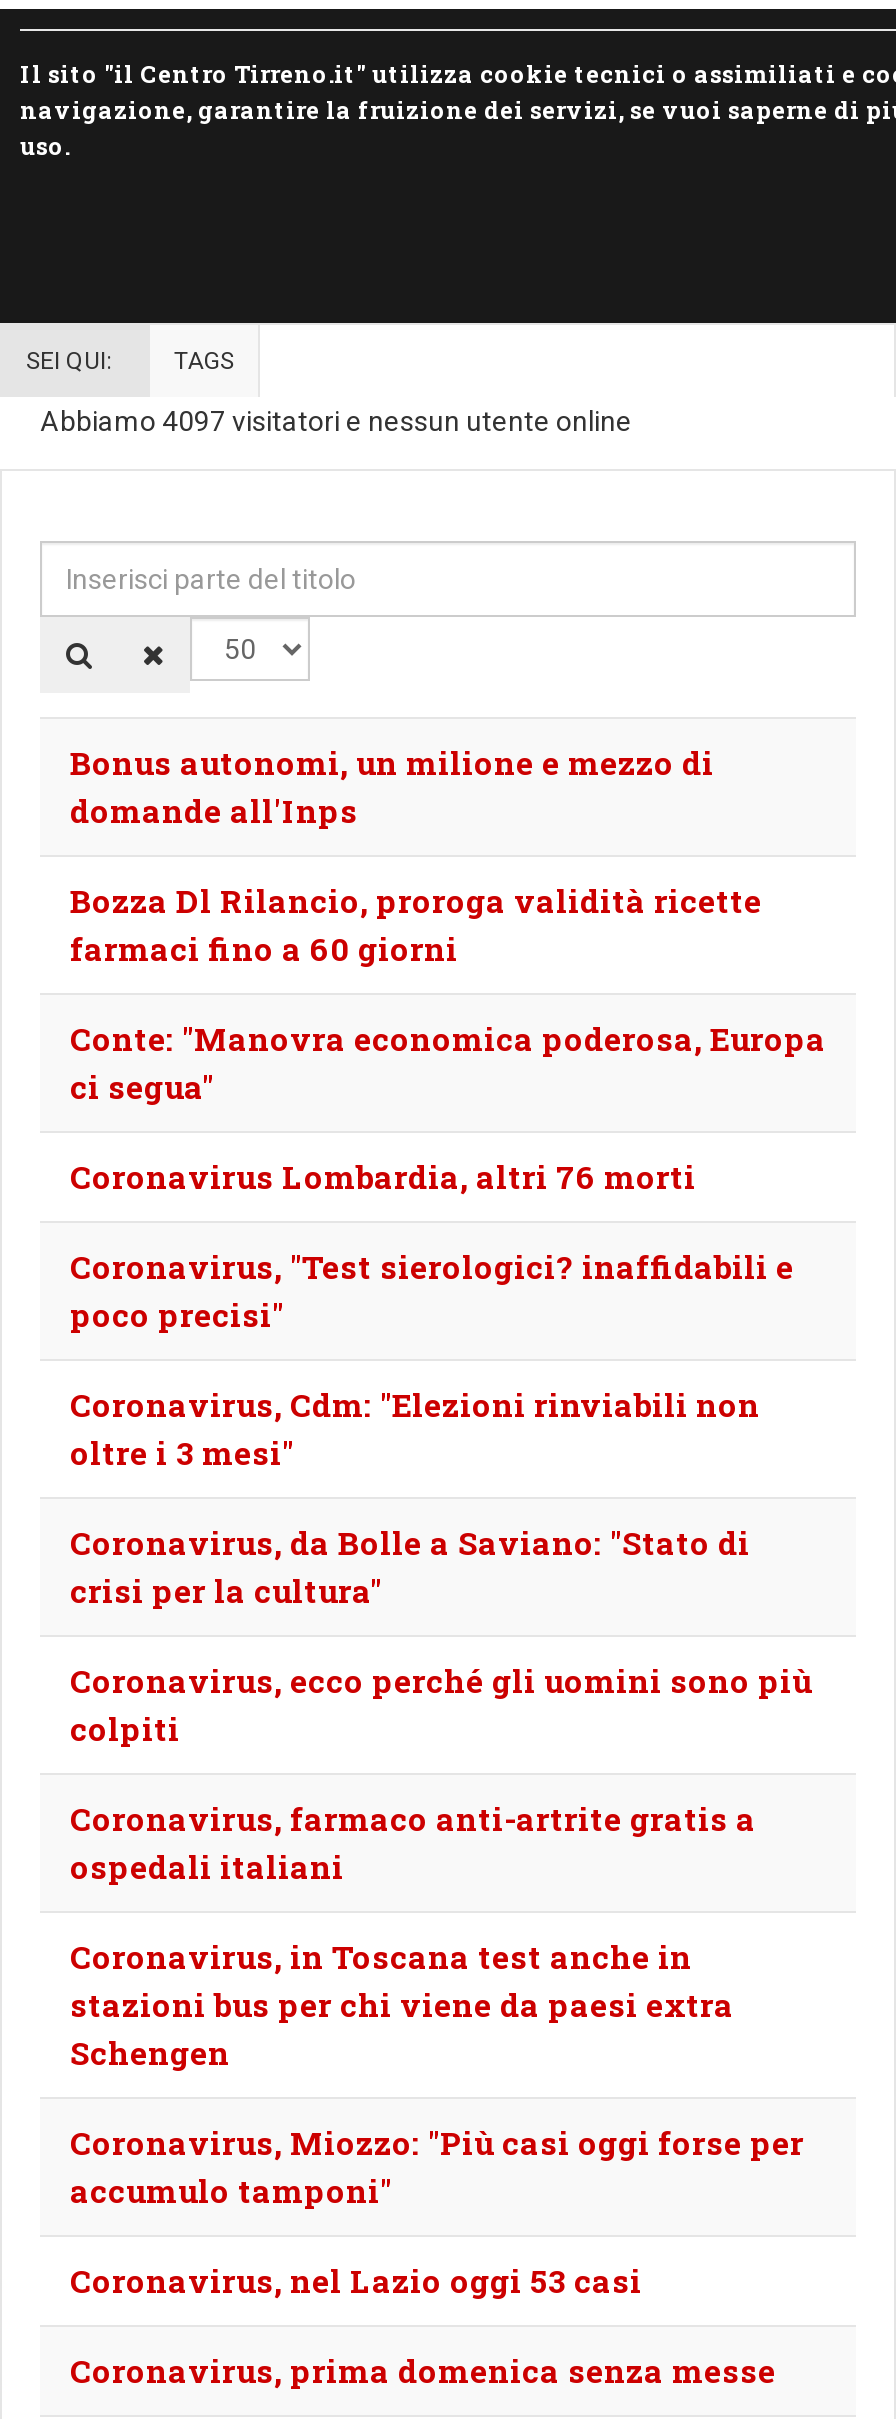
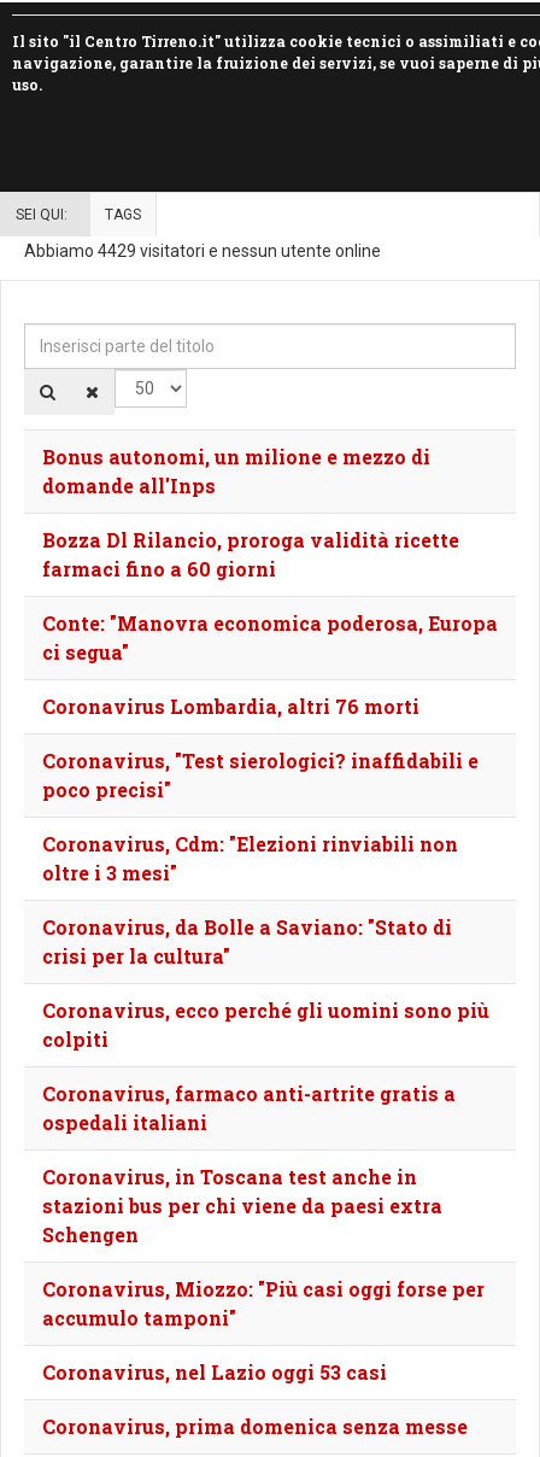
[40,406,632,438] Abbiamo 4097 visitatori e nessun utente online -> [24,242,381,261] Abbiamo 4429 visitatori e nessun utente online

